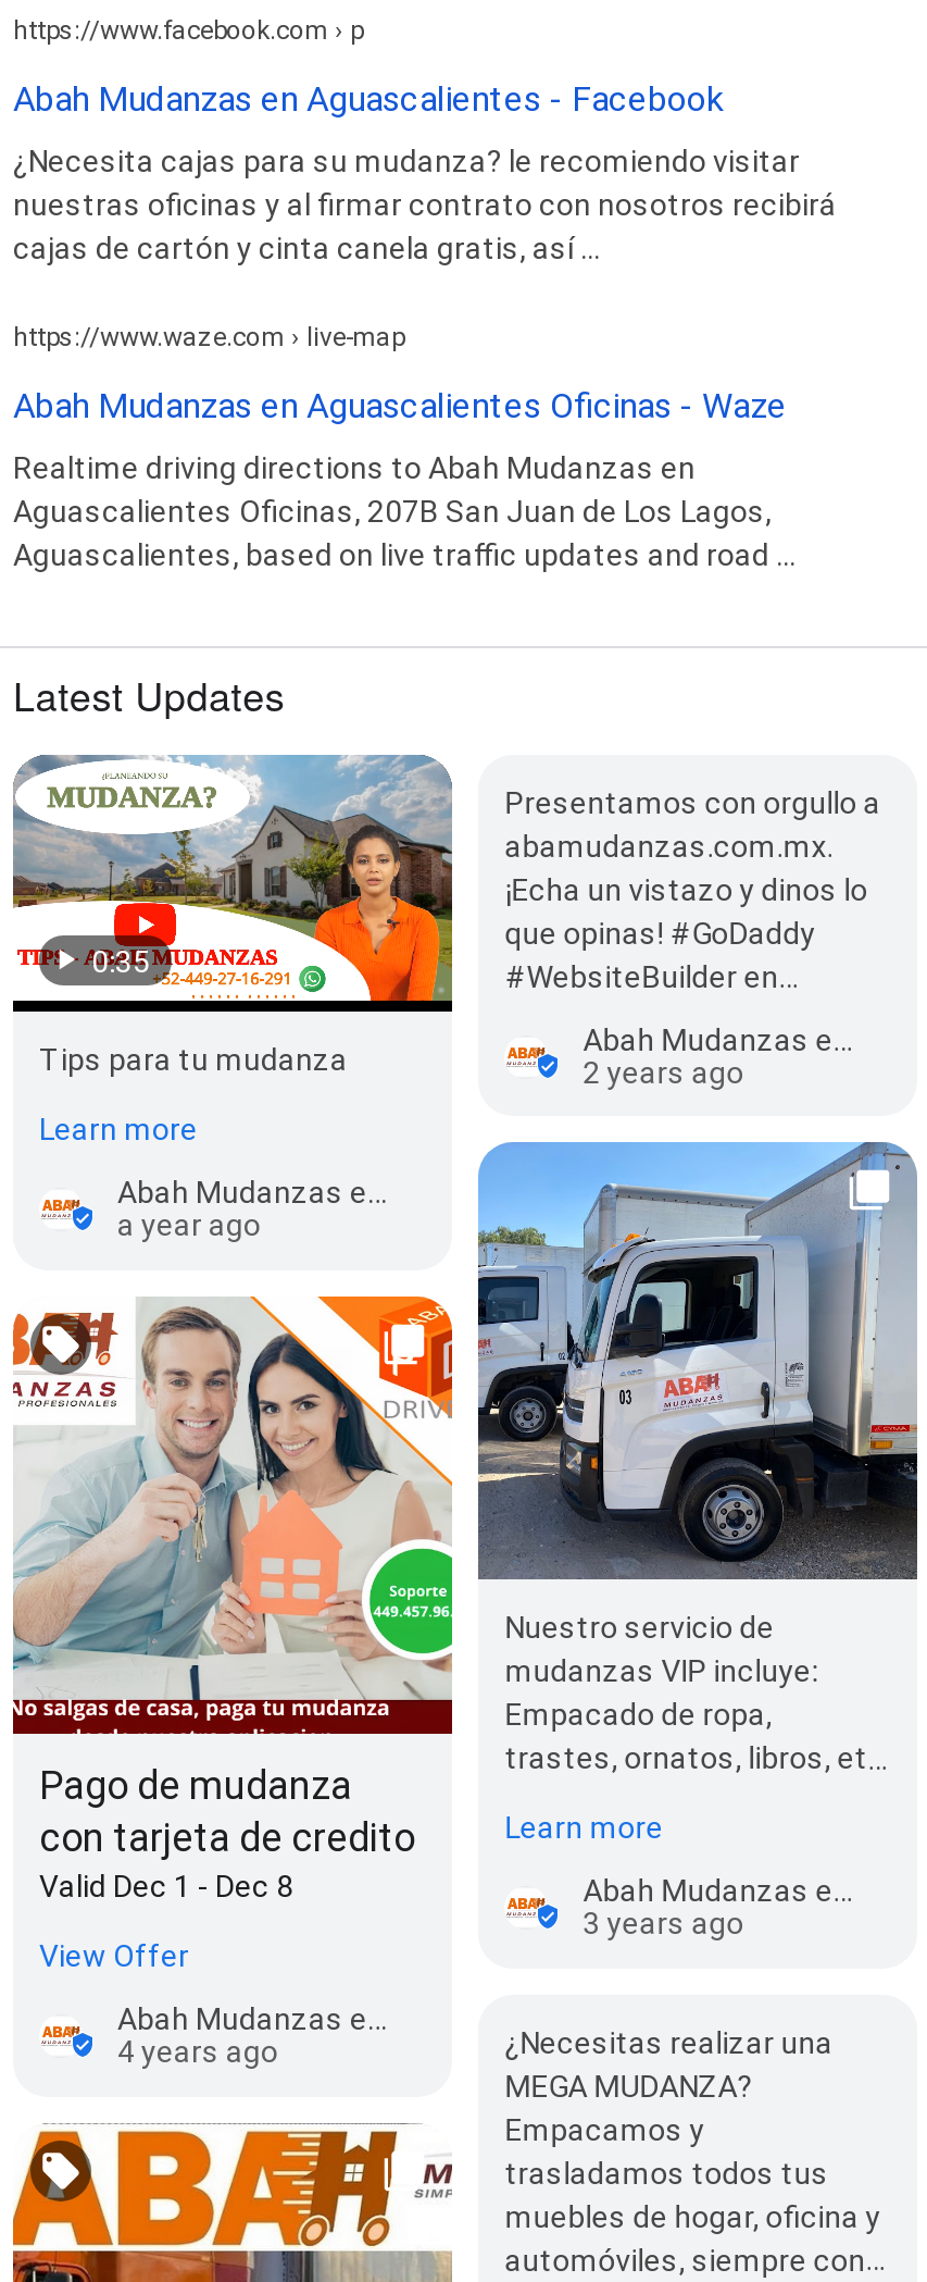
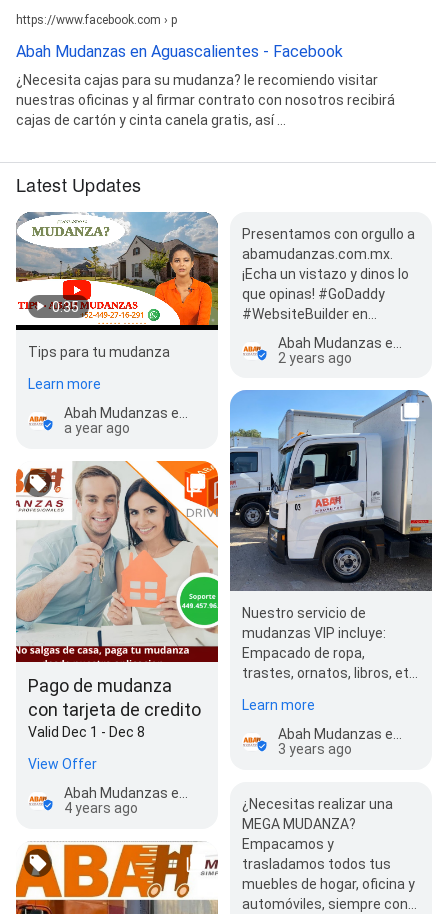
[13,321,796,571] https://www.waze.com › live-map | Abah Mudanzas en Aguascalientes Oficinas - Waze | Realtime driving directions to Abah Mudanzas en | Aguascalientes Oficinas, 207B San Juan de Los Lagos, | Aguascalientes, based on live traffic updates and road ... -> none

